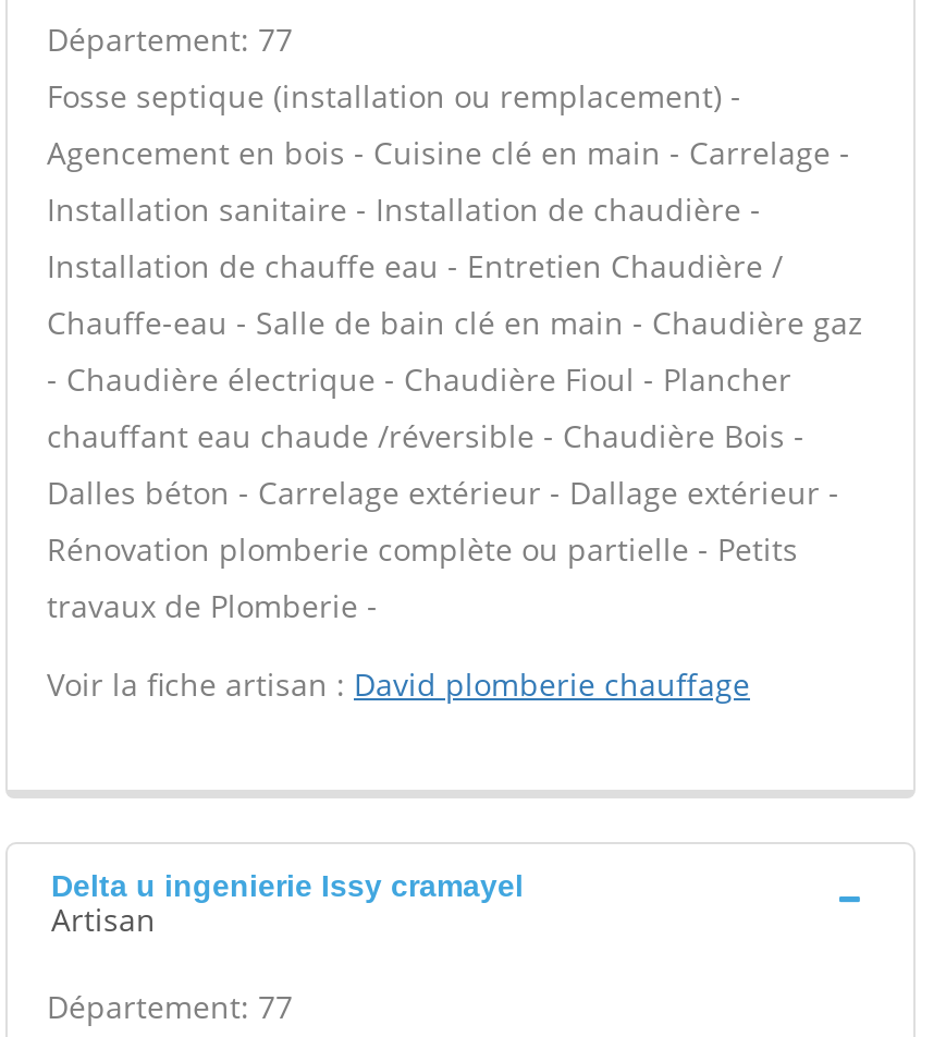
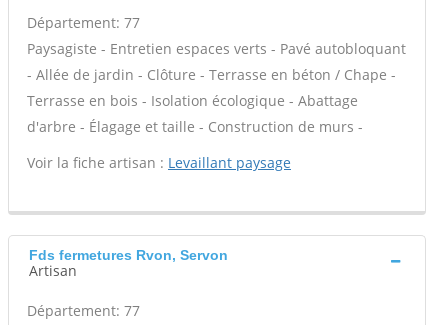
[47,75,863,626] Fosse septique (installation ou remplacement) - | Agencement en bois - Cuisine clé en main - Carrelage - | Installation sanitaire - Installation de chaudière - | Installation de chauffe eau - Entretien Chaudière / | Chauffe-eau - Salle de bain clé en main - Chaudière gaz | - Chaudière électrique - Chaudière Fioul - Plancher | chauffant eau chaude /réversible - Chaudière Bois - | Dalles béton - Carrelage extérieur - Dallage extérieur - | Rénovation plomberie complète ou partielle - Petits | travaux de Plomberie - -> [27,39,406,136] Paysagiste - Entretien espaces verts - Pavé autobloquant | - Allée de jardin - Clôture - Terrasse en béton / Chape - | Terrasse en bois - Isolation écologique - Abattage | d'arbre - Élagage et taille - Construction de murs -
[47,663,750,705] Voir la fiche artisan : David plomberie chauffage -> [27,153,291,172] Voir la fiche artisan : Levaillant paysage
[51,868,524,903] Delta u ingenierie Issy cramayel -> [29,247,228,263] Fds fermetures Rvon, Servon

